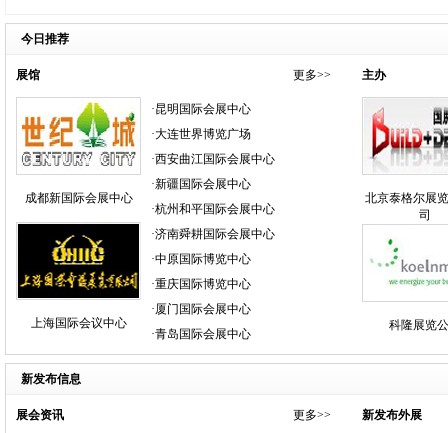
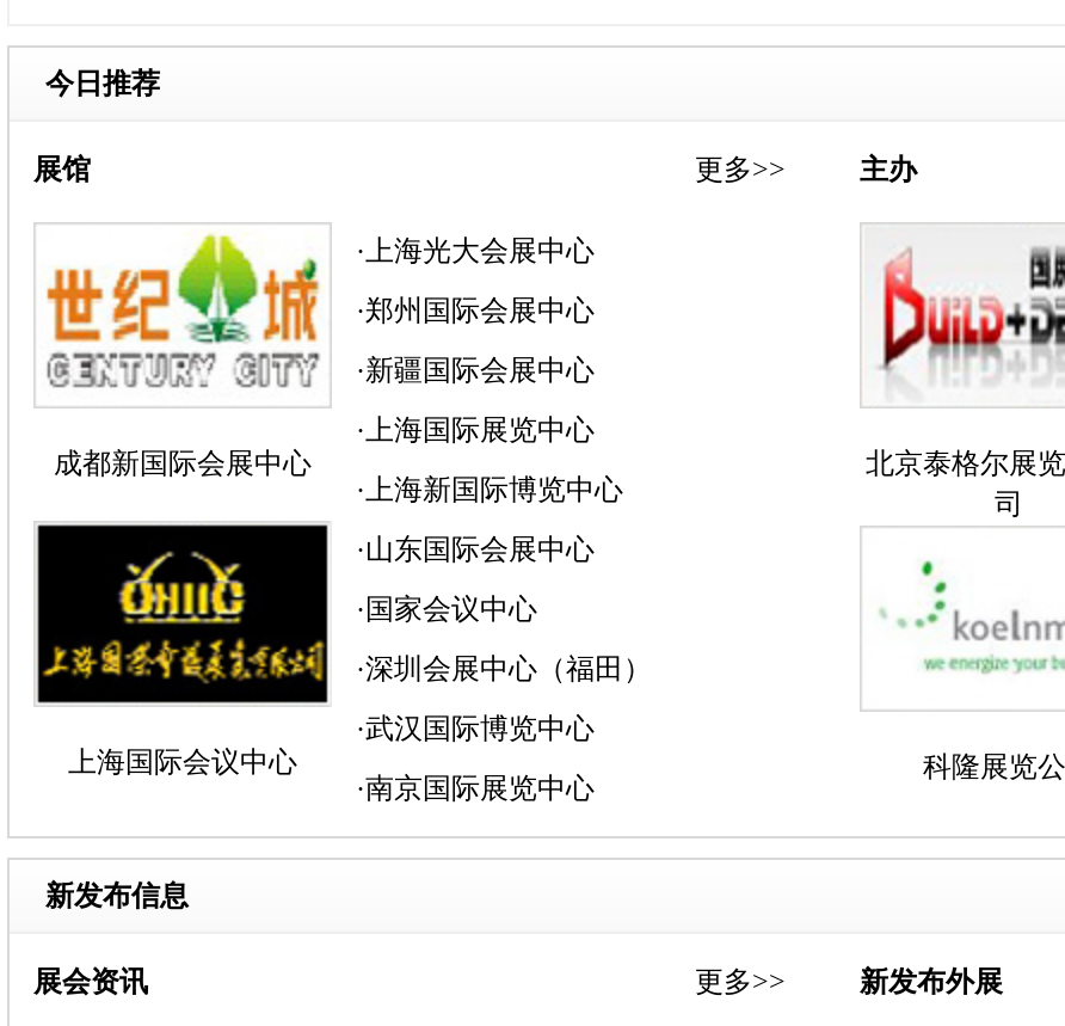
[151,102,275,166] ·昆明国际会展中心 | ·大连世界博览广场 | ·西安曲江国际会展中心 -> [356,234,595,327] ·上海光大会展中心 | ·郑州国际会展中心
moved [151,177,251,191] -> [356,354,595,387]: ·新疆国际会展中心
[151,202,275,341] ·杭州和平国际会展中心 | ·济南舜耕国际会展中心 | ·中原国际博览中心 | ·重庆国际博览中心 | ·厦门国际会展中心 | ·青岛国际会展中心 -> [356,413,652,805] ·上海国际展览中心 | ·上海新国际博览中心 | ·山东国际会展中心 | ·国家会议中心 | ·深圳会展中心（福田） | ·武汉国际博览中心 | ·南京国际展览中心

